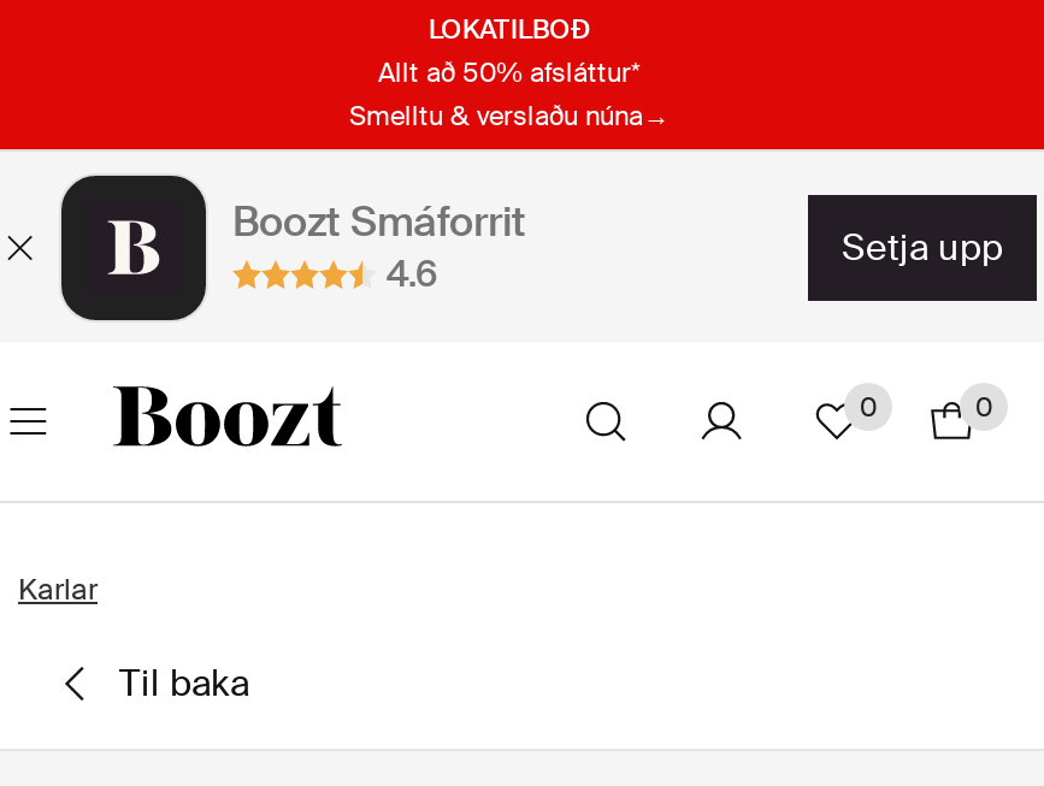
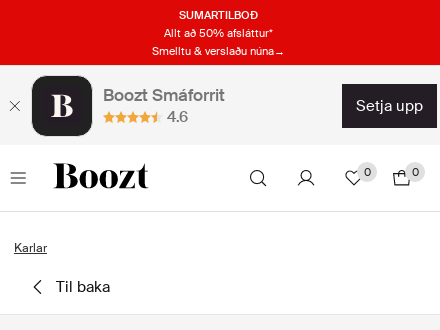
[429,11,590,45] LOKATILBOÐ -> [178,7,257,21] SUMARTILBOÐ

